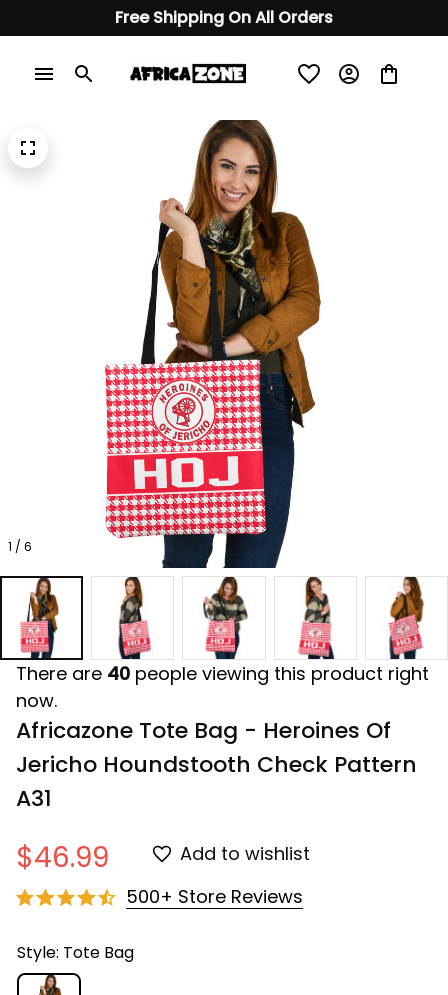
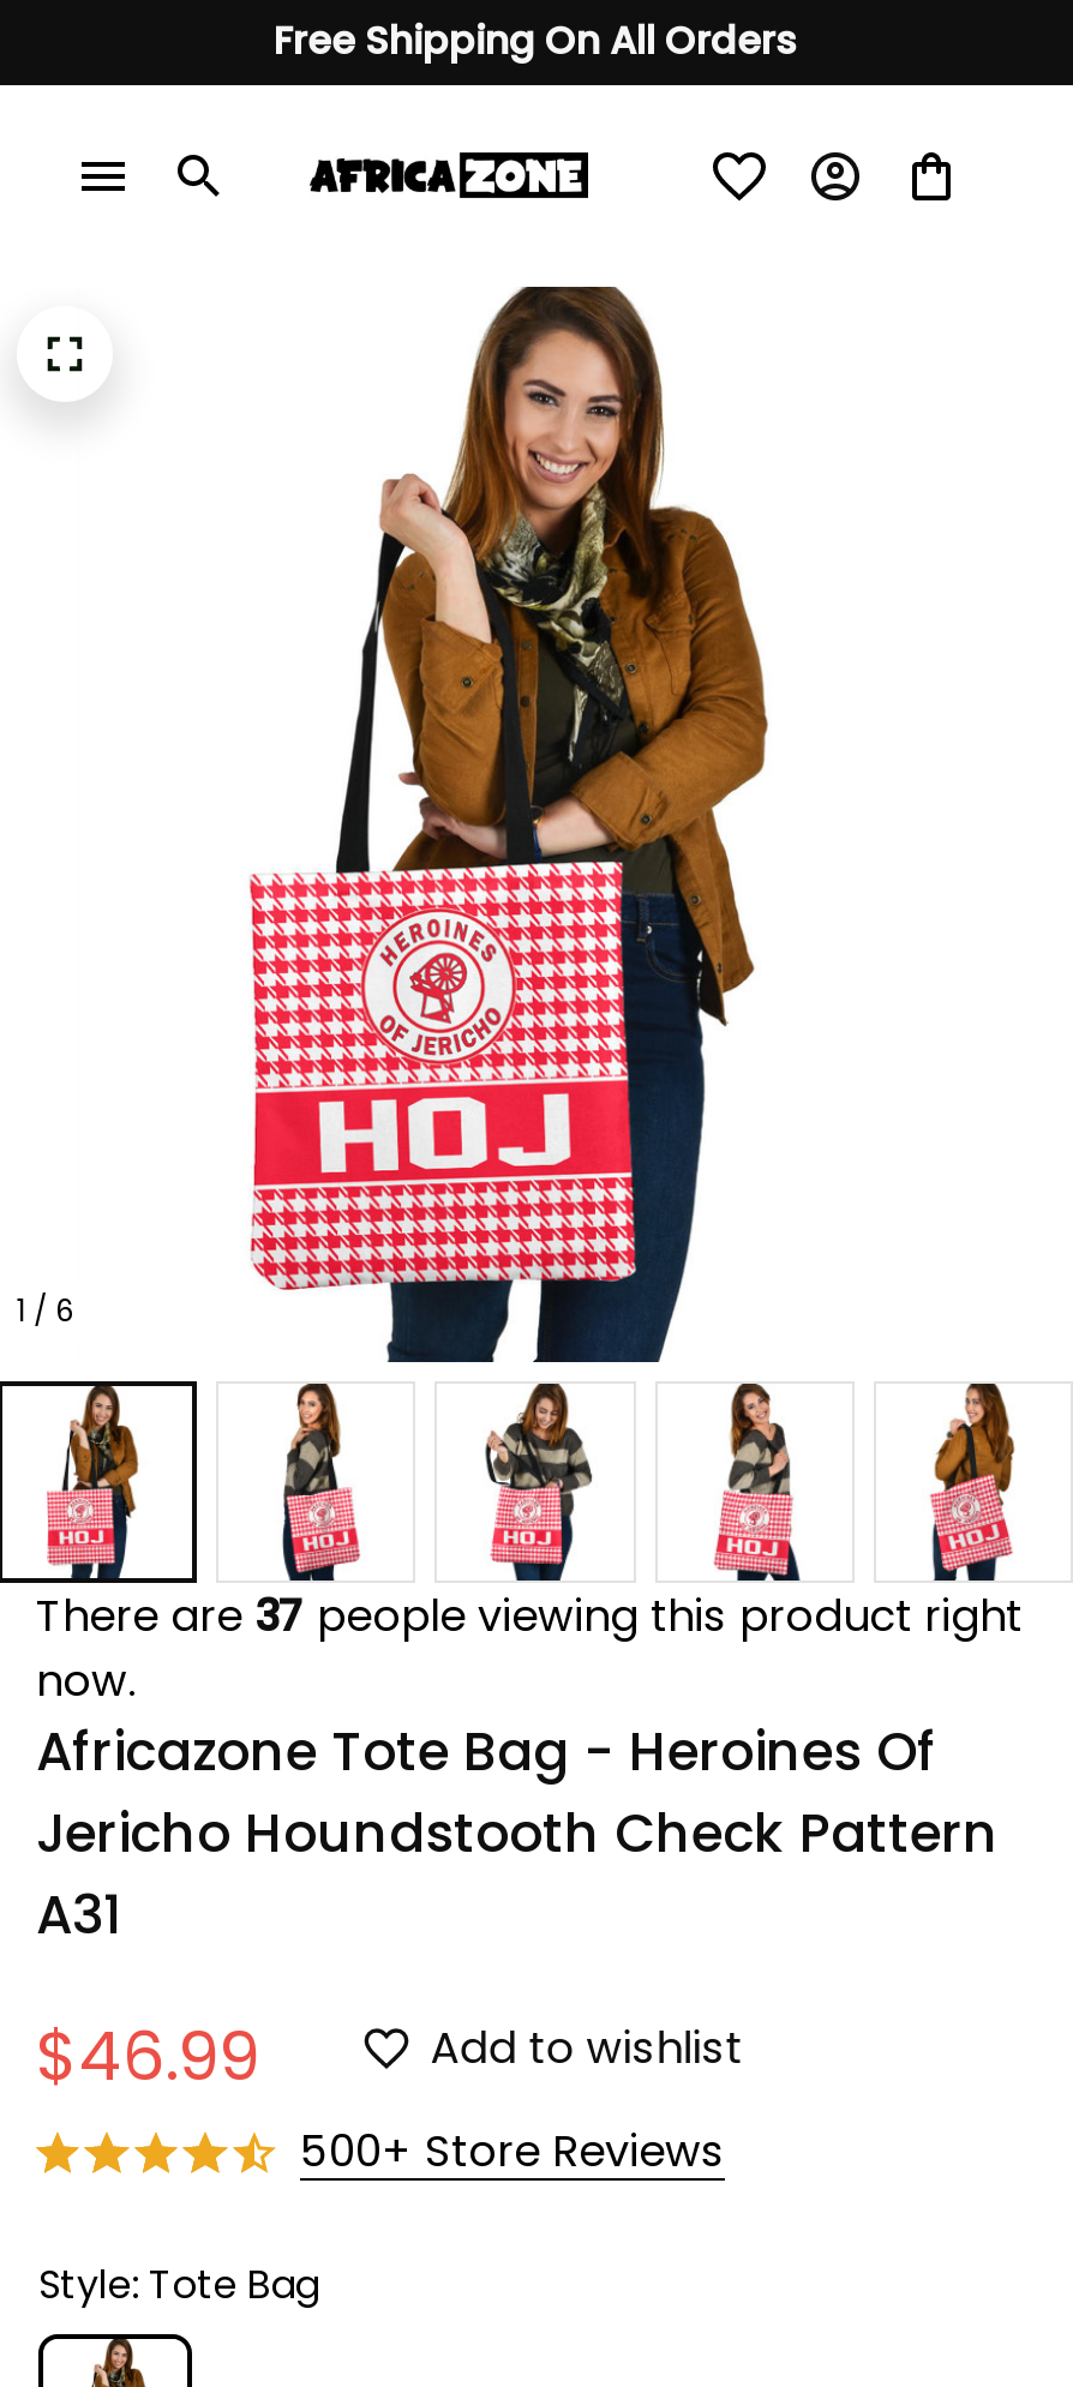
[16,661,429,686] There are 40 people viewing this product right -> [36,1584,1023,1644] There are 37 people viewing this product right

